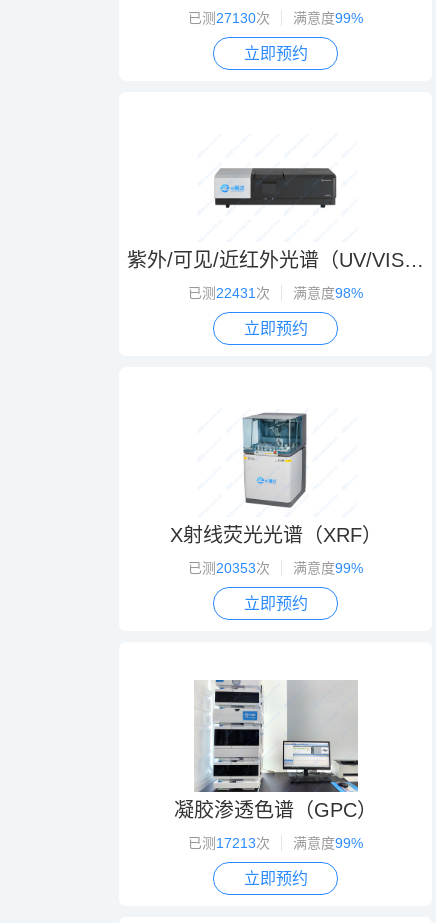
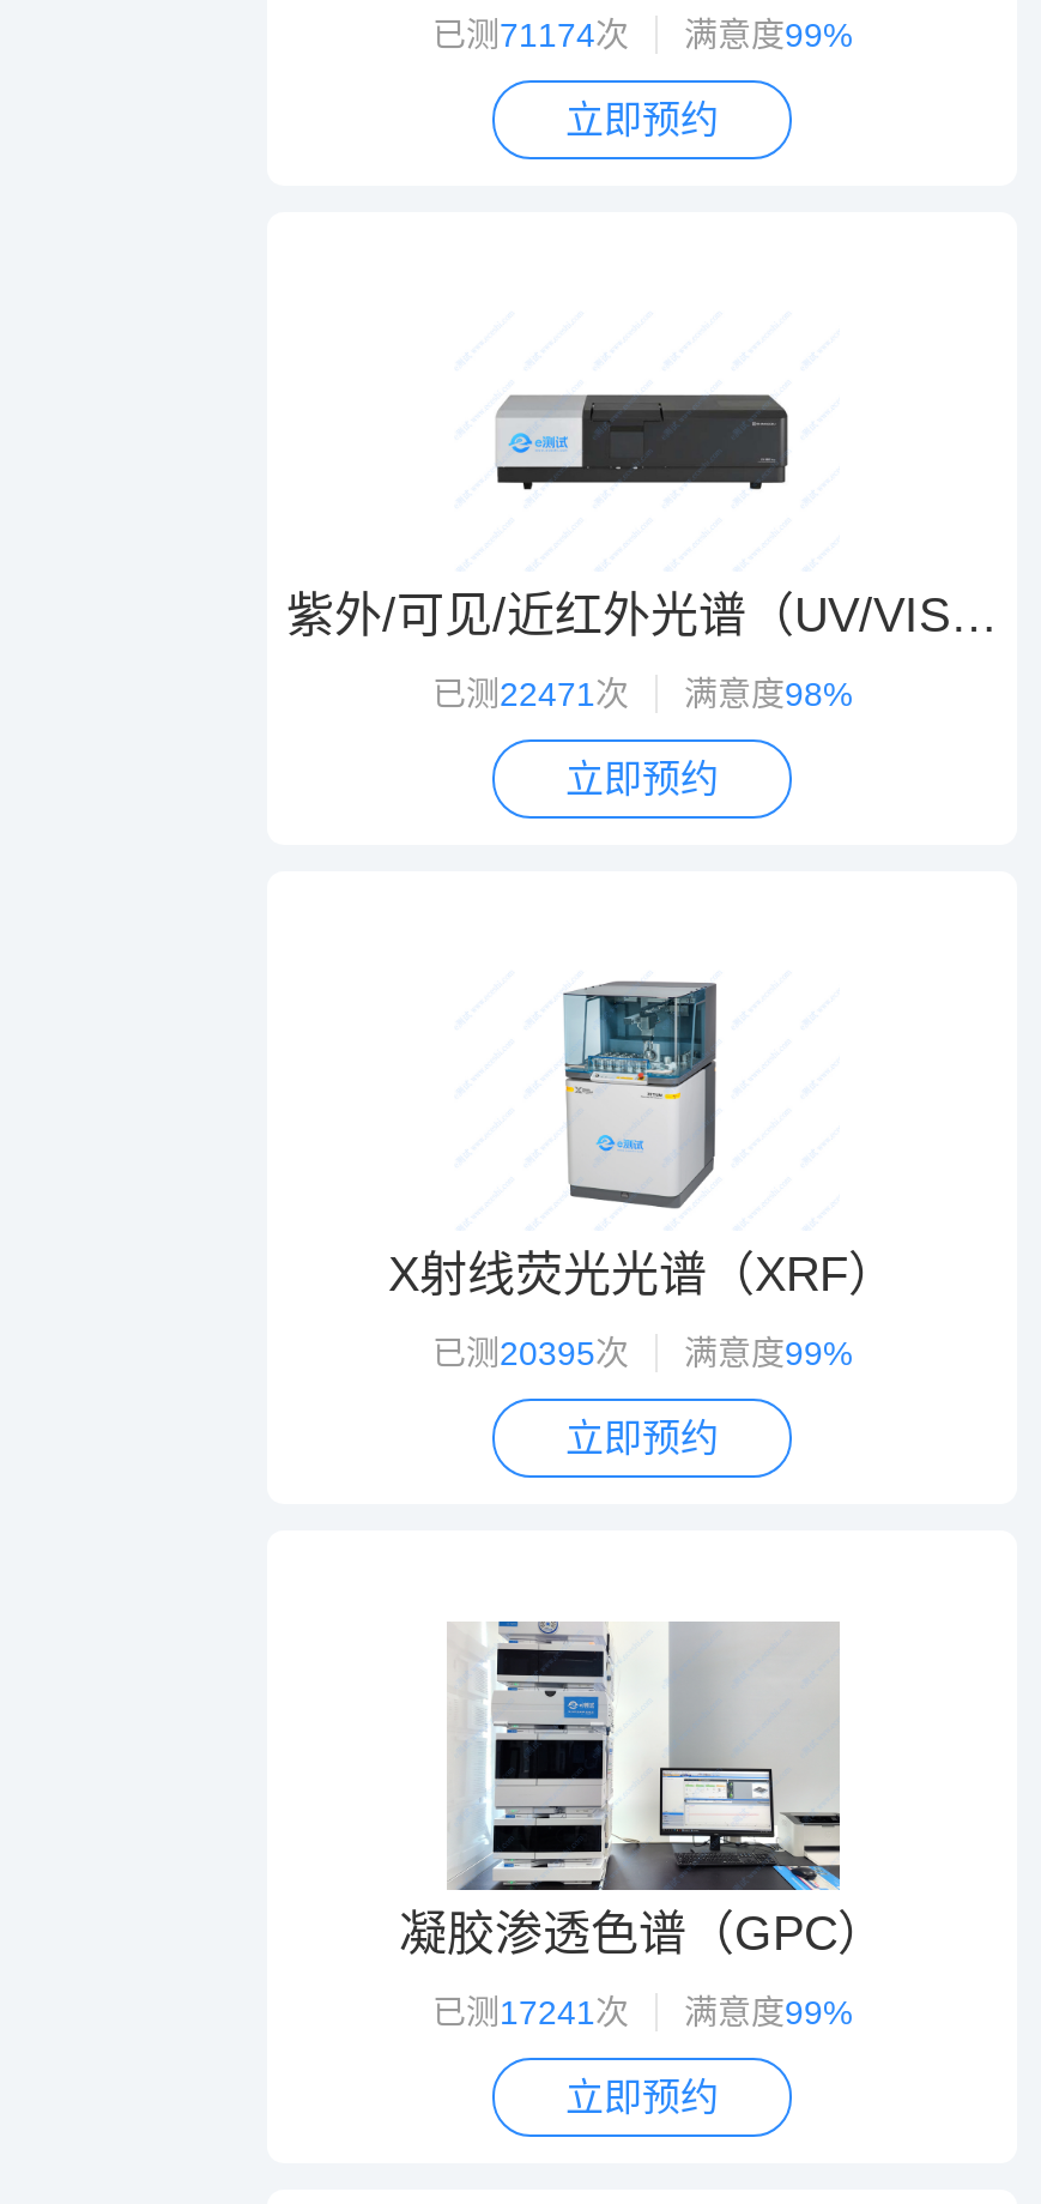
[188,10,363,26] 已测27130次 满意度99% -> [432,16,852,54] 已测71174次 满意度99%
[188,285,363,301] 已测22431次 满意度98% -> [432,675,852,713] 已测22471次 满意度98%
[188,560,363,576] 已测20353次 满意度99% -> [432,1334,852,1372] 已测20395次 满意度99%
[188,835,363,851] 已测17213次 满意度99% -> [432,1993,852,2031] 已测17241次 满意度99%

